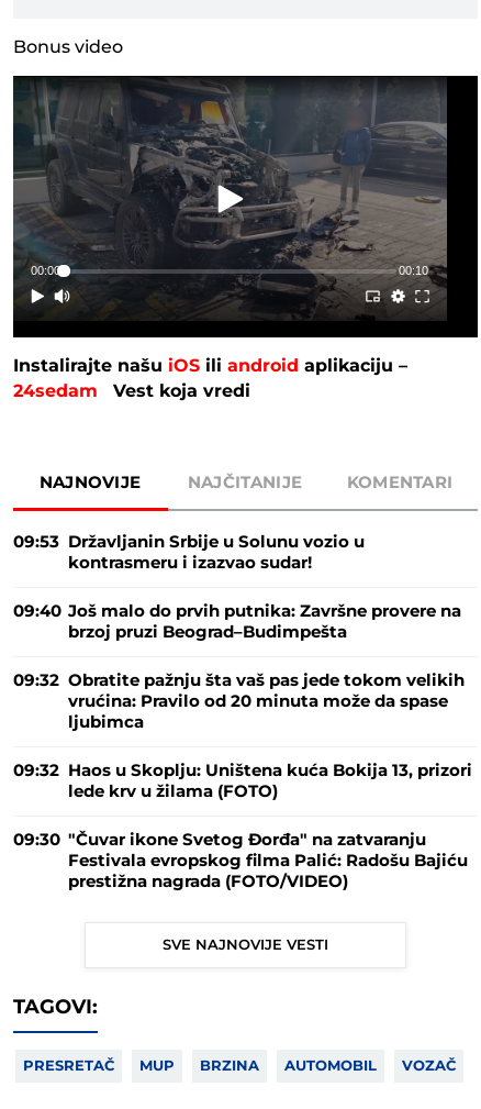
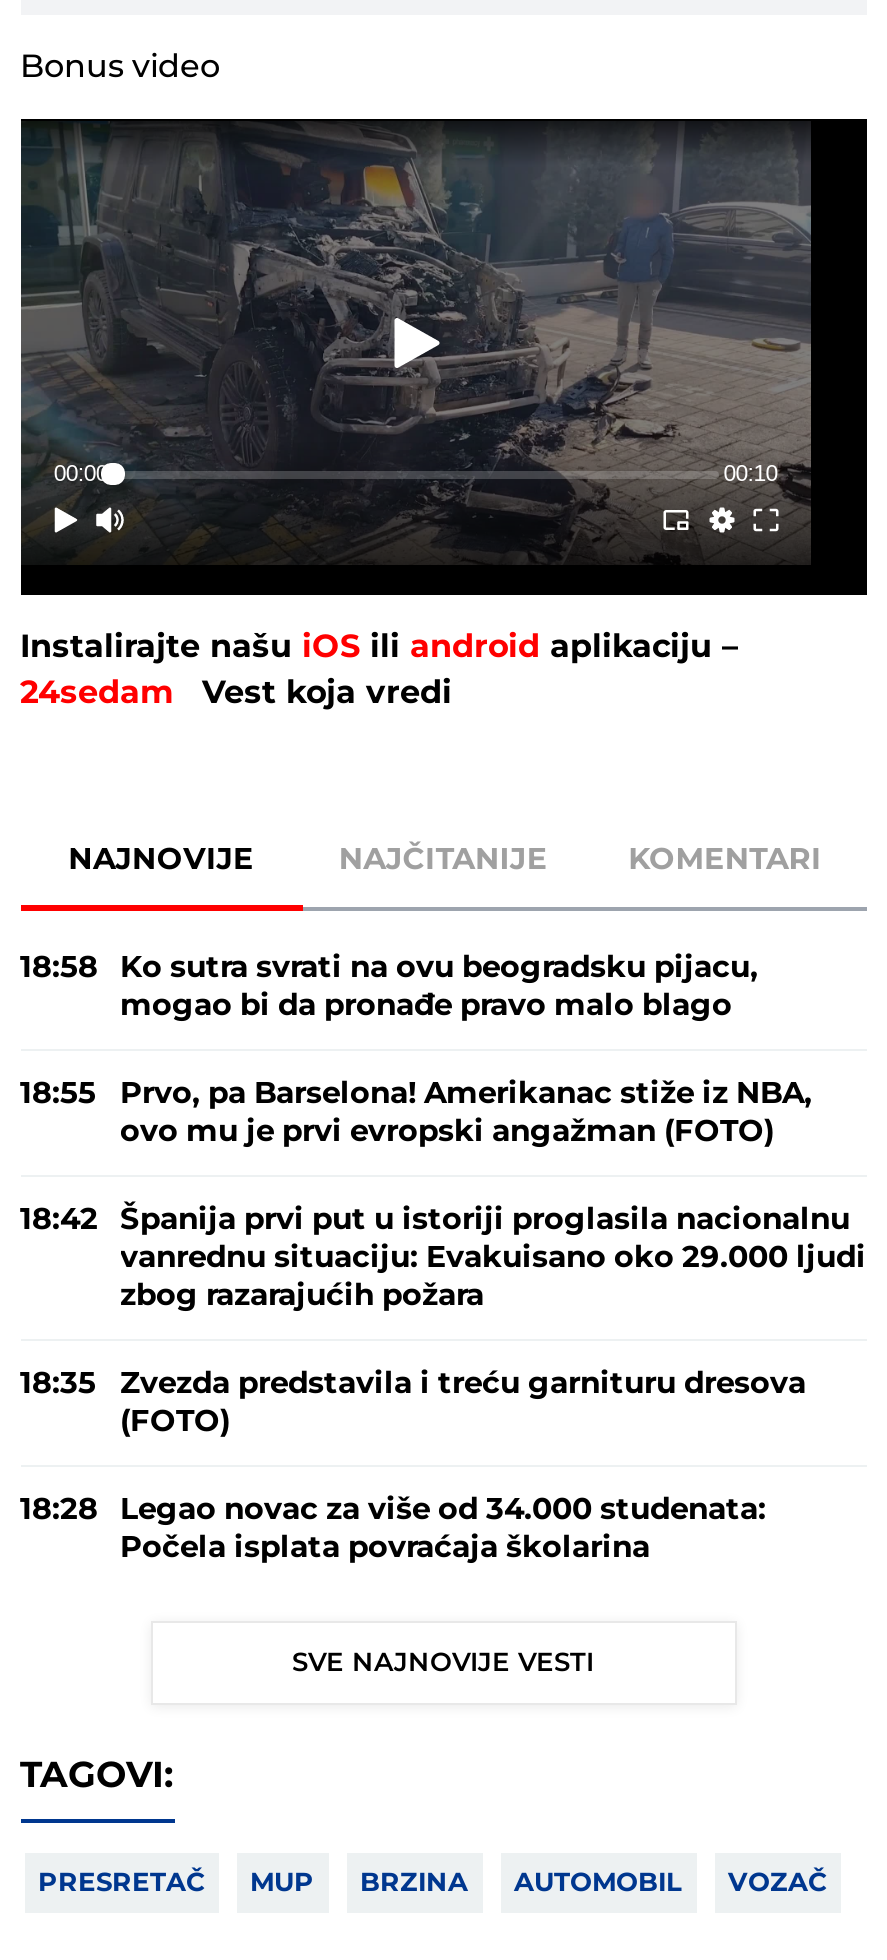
[13,530,59,555] 09:53 -> [20,945,98,991] 18:58
[68,530,364,576] Državljanin Srbije u Solunu vozio u | kontrasmeru i izazvao sudar! -> [120,945,758,1029] Ko sutra svrati na ovu beogradsku pijacu, | mogao bi da pronađe pravo malo blago
[13,599,61,624] 09:40 -> [20,1071,96,1117] 18:55
[68,599,461,645] Još malo do prvih putnika: Završne provere na | brzoj pruzi Beograd–Budimpešta -> [120,1071,812,1155] Prvo, pa Barselona! Amerikanac stiže iz NBA, | ovo mu je prvi evropski angažman (FOTO)
[13,668,59,694] 09:32 -> [20,1197,98,1243] 18:42
[68,668,464,735] Obratite pažnju šta vaš pas jede tokom velikih | vrućina: Pravilo od 20 minuta može da spase | ljubimca -> [120,1197,866,1319] Španija prvi put u istoriji proglasila nacionalnu | vanrednu situaciju: Evakuisano oko 29.000 ljudi | zbog razarajućih požara
[13,758,59,784] 09:32 -> [20,1361,96,1407] 18:35
[68,758,472,805] Haos u Skoplju: Uništena kuća Bokija 13, prizori | lede krv u žilama (FOTO) -> [120,1361,806,1445] Zvezda predstavila i treću garnituru dresova | (FOTO)
[13,828,60,853] 09:30 -> [20,1487,98,1533] 18:28
[68,828,467,895] "Čuvar ikone Svetog Đorđa" na zatvaranju | Festivala evropskog filma Palić: Radošu Bajiću | prestižna nagrada (FOTO/VIDEO) -> [120,1487,766,1571] Legao novac za više od 34.000 studenata: | Počela isplata povraćaja školarina

